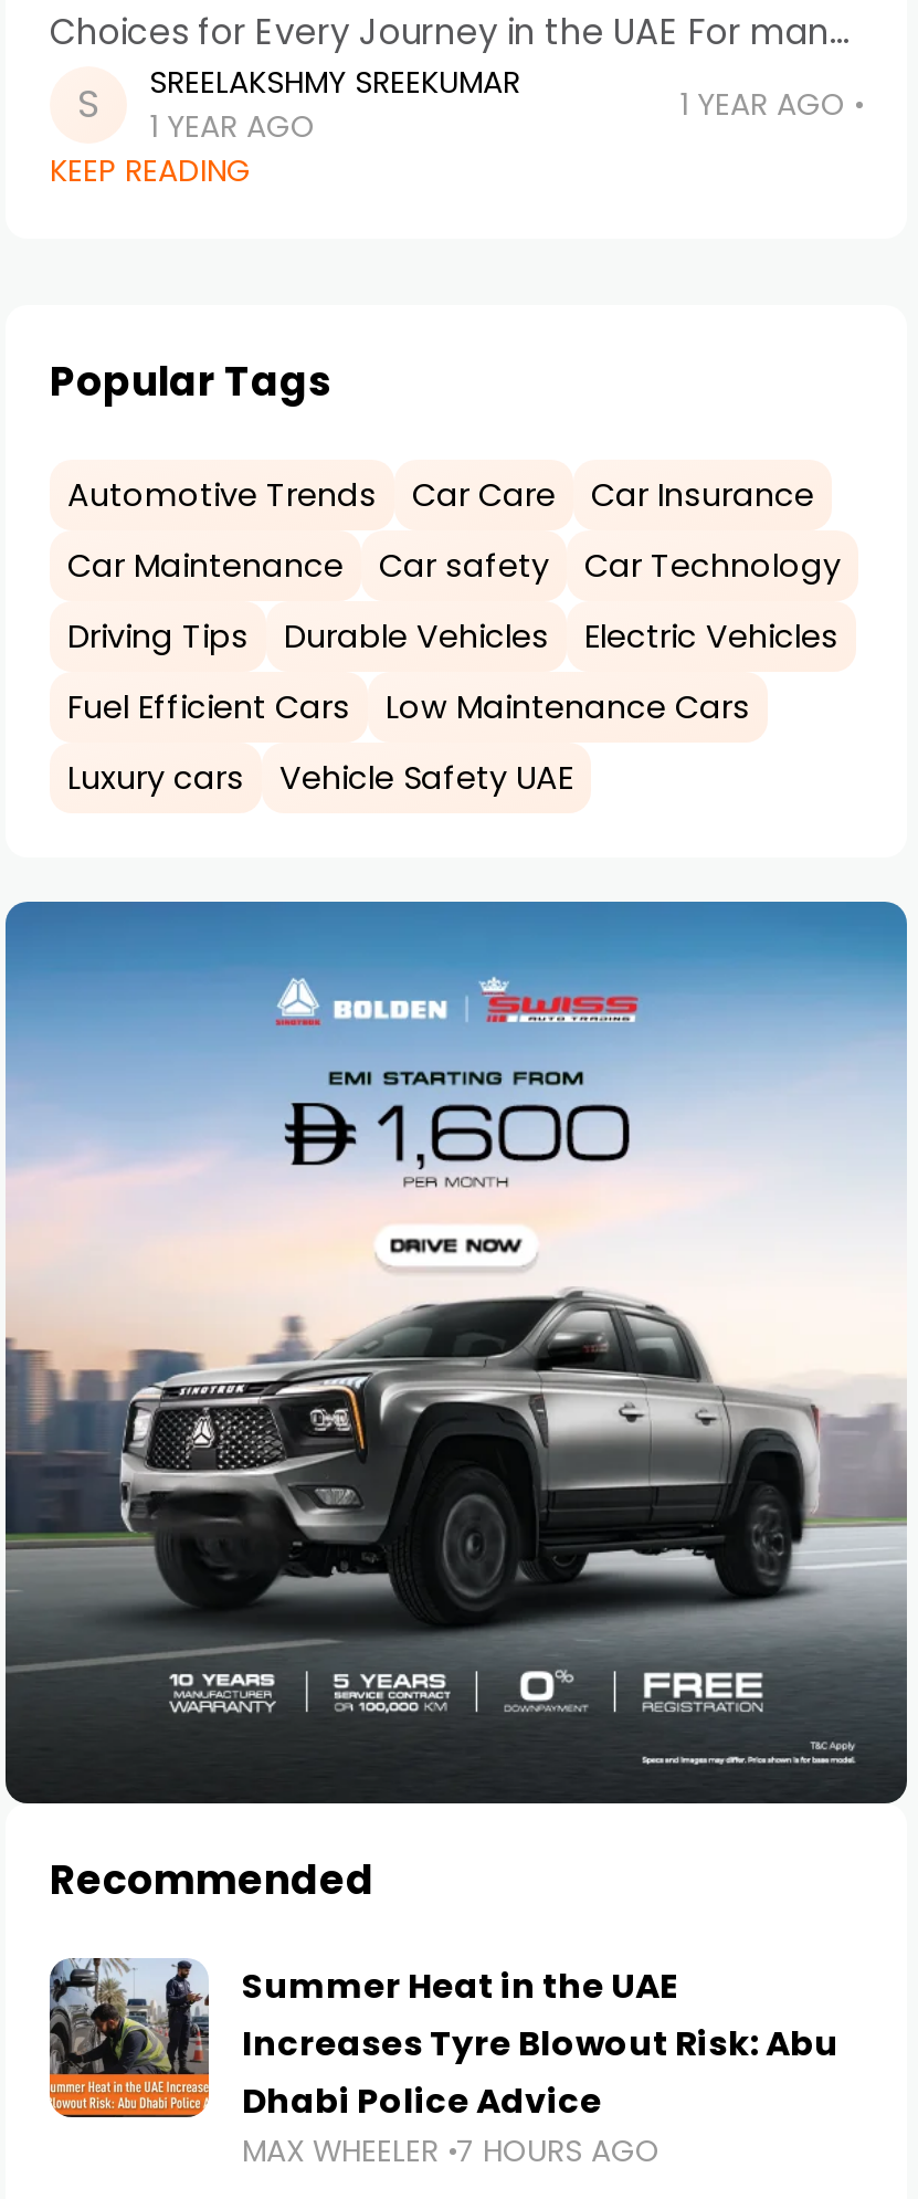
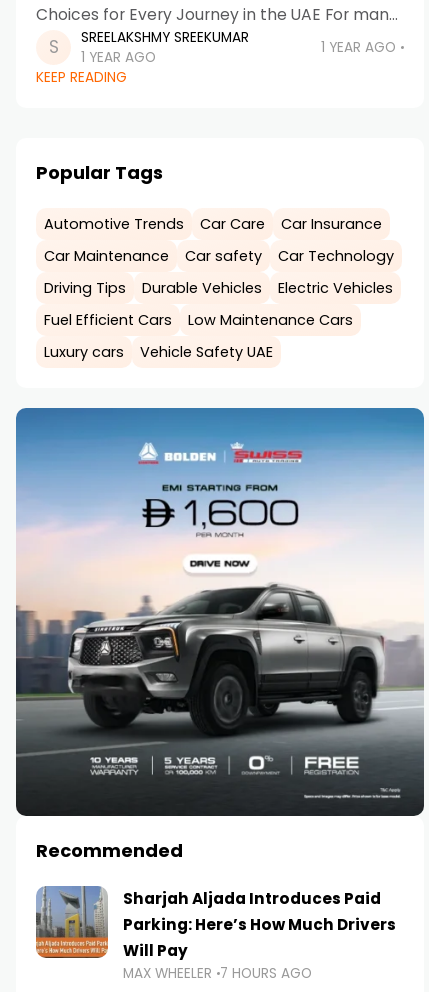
[50,1956,838,2123] [image] | Summer Heat in the UAE | Increases Tyre Blowout Risk: Abu | Dhabi Police Advice -> [36,886,396,961] [image] | Sharjah Aljada Introduces Paid | Parking: Here’s How Much Drivers | Will Pay

